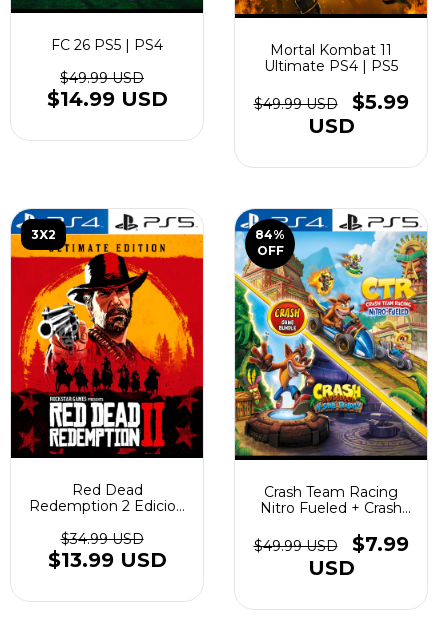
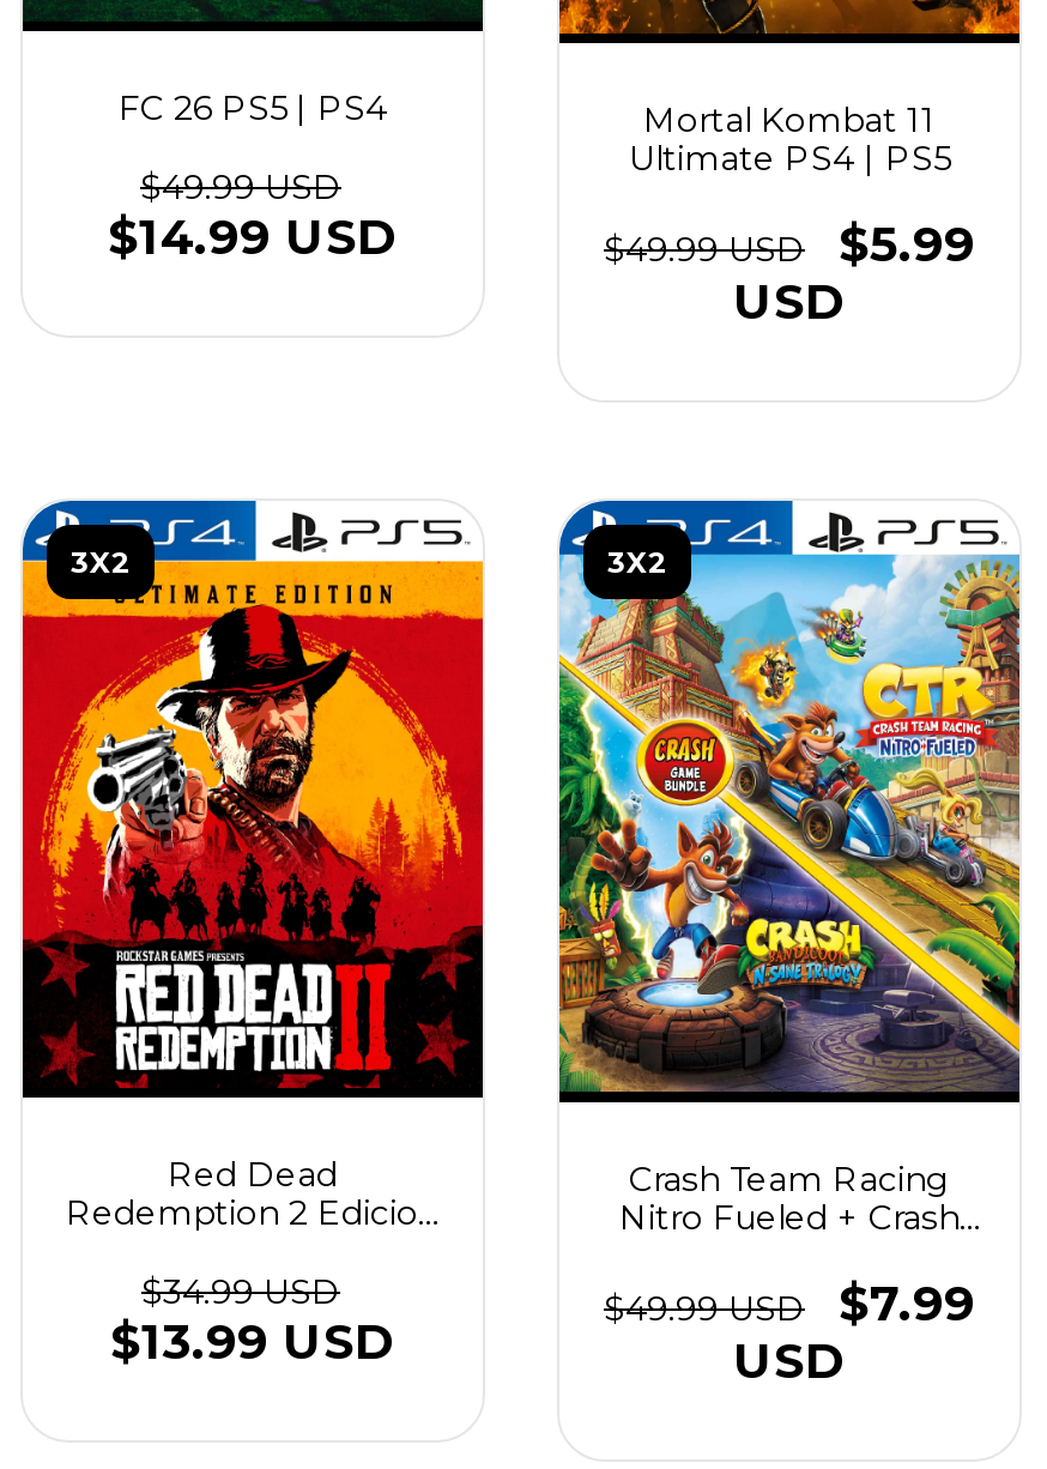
[255,227,285,258] 84% | OFF -> [607,545,667,581] 3X2

